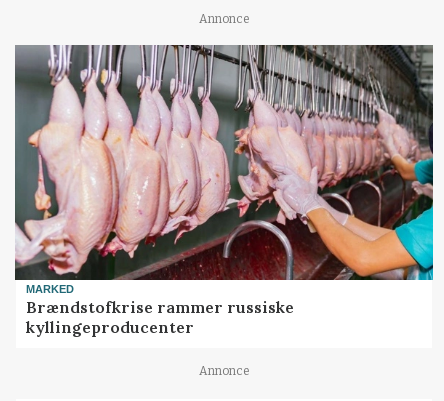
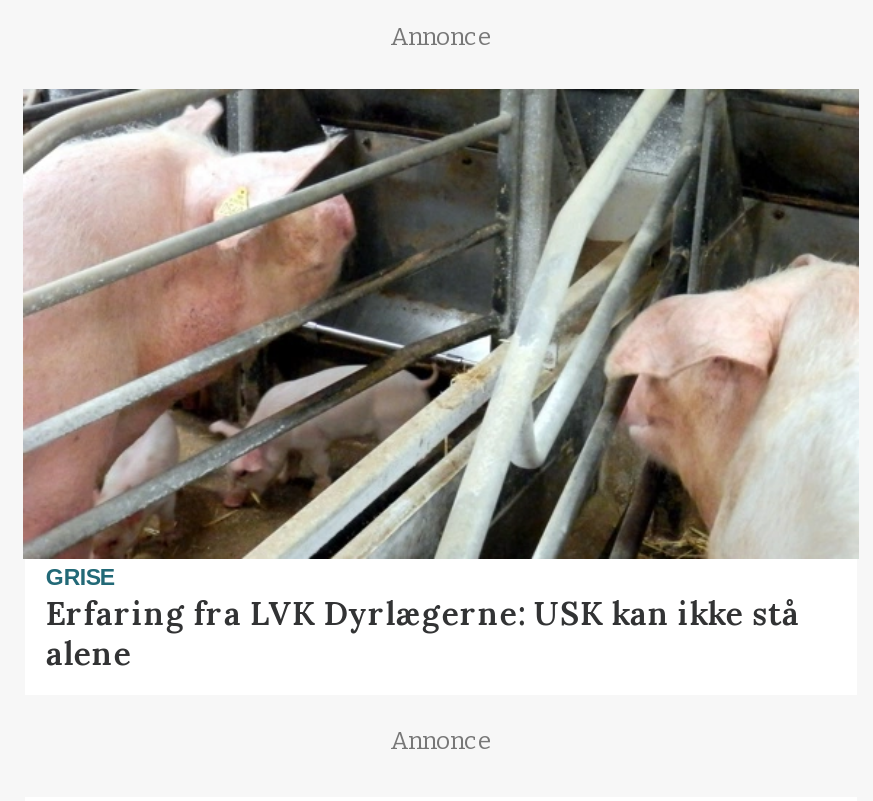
[14,44,434,337] [image] | MARKED | Brændstofkrise rammer russiske | kyllingeproducenter -> [21,87,859,674] [image] | GRISE | Erfaring fra LVK Dyrlægerne: USK kan ikke stå | alene

